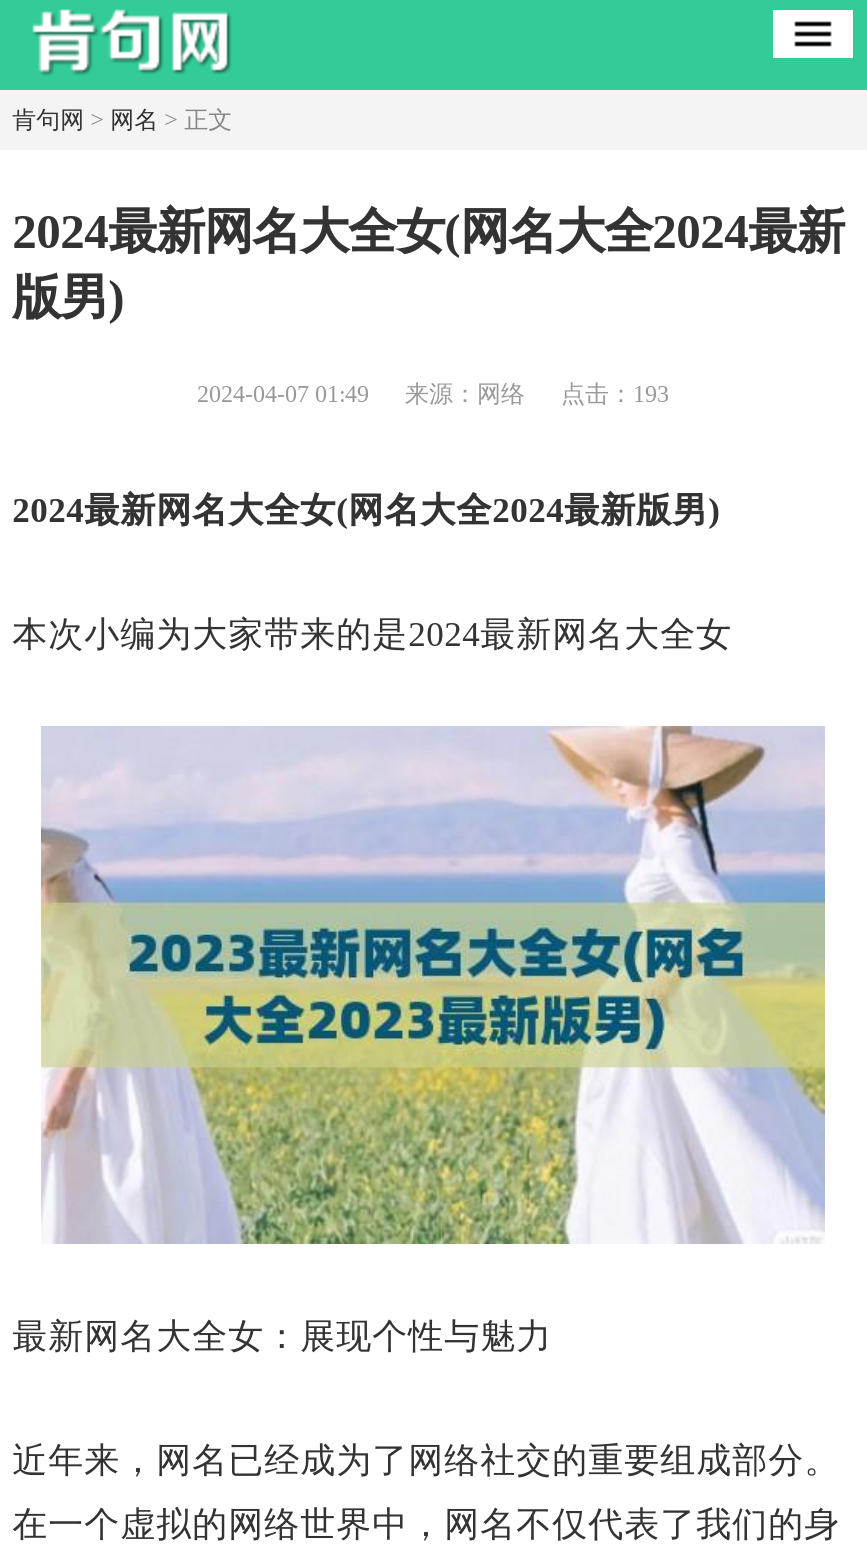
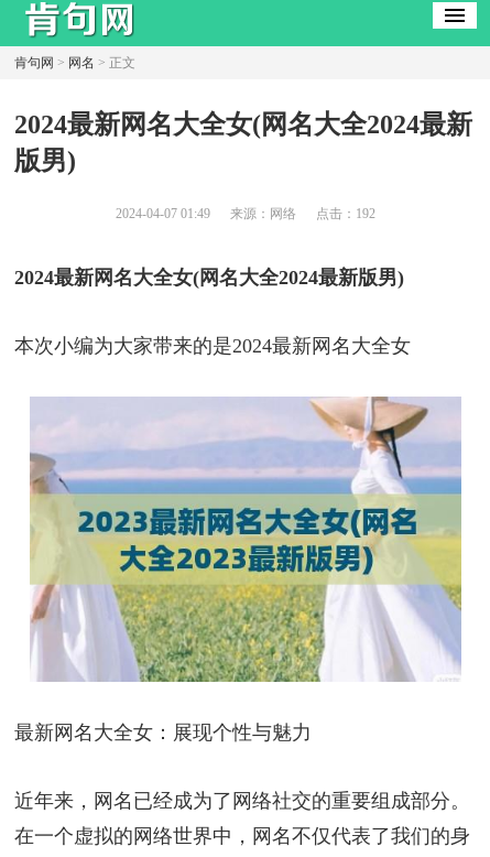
[197,379,669,407] 2024-04-07 01:49 来源：网络 点击：193 -> [116,206,375,221] 2024-04-07 01:49 来源：网络 点击：192

